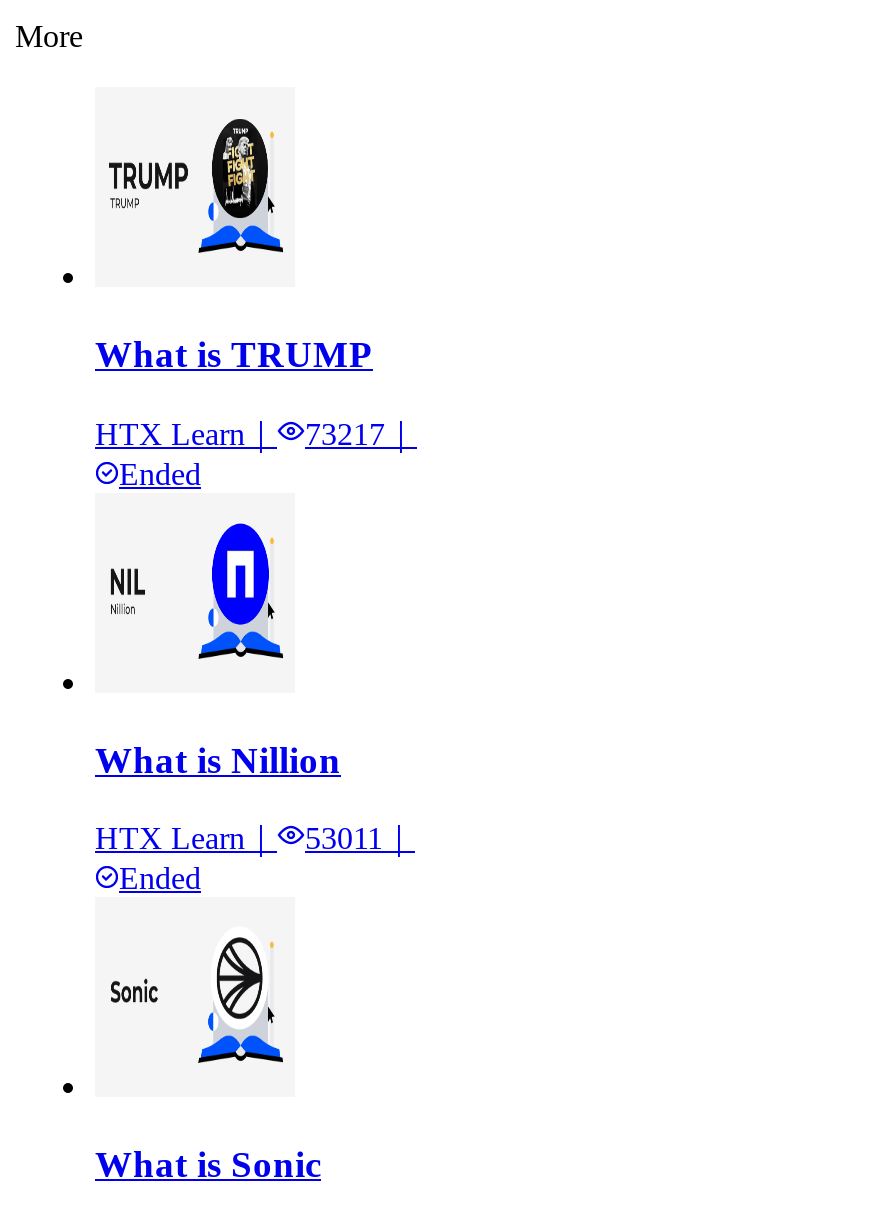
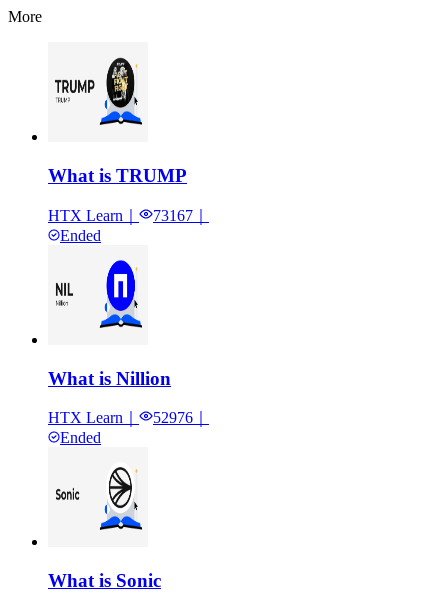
[95,417,417,451] HTX Learn｜ 73217｜ -> [48,207,209,224] HTX Learn｜ 73167｜
[95,821,415,855] HTX Learn｜ 53011｜ -> [48,409,209,426] HTX Learn｜ 52976｜

